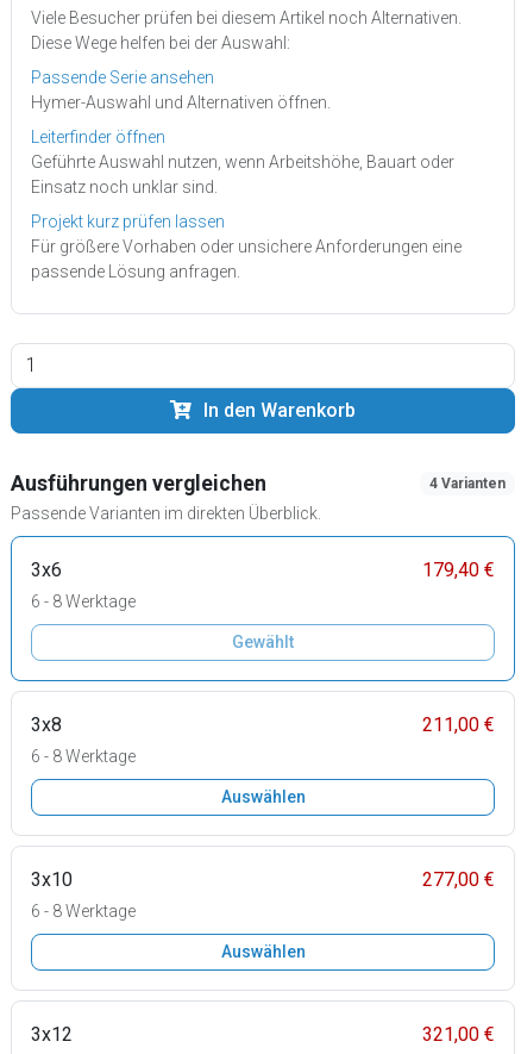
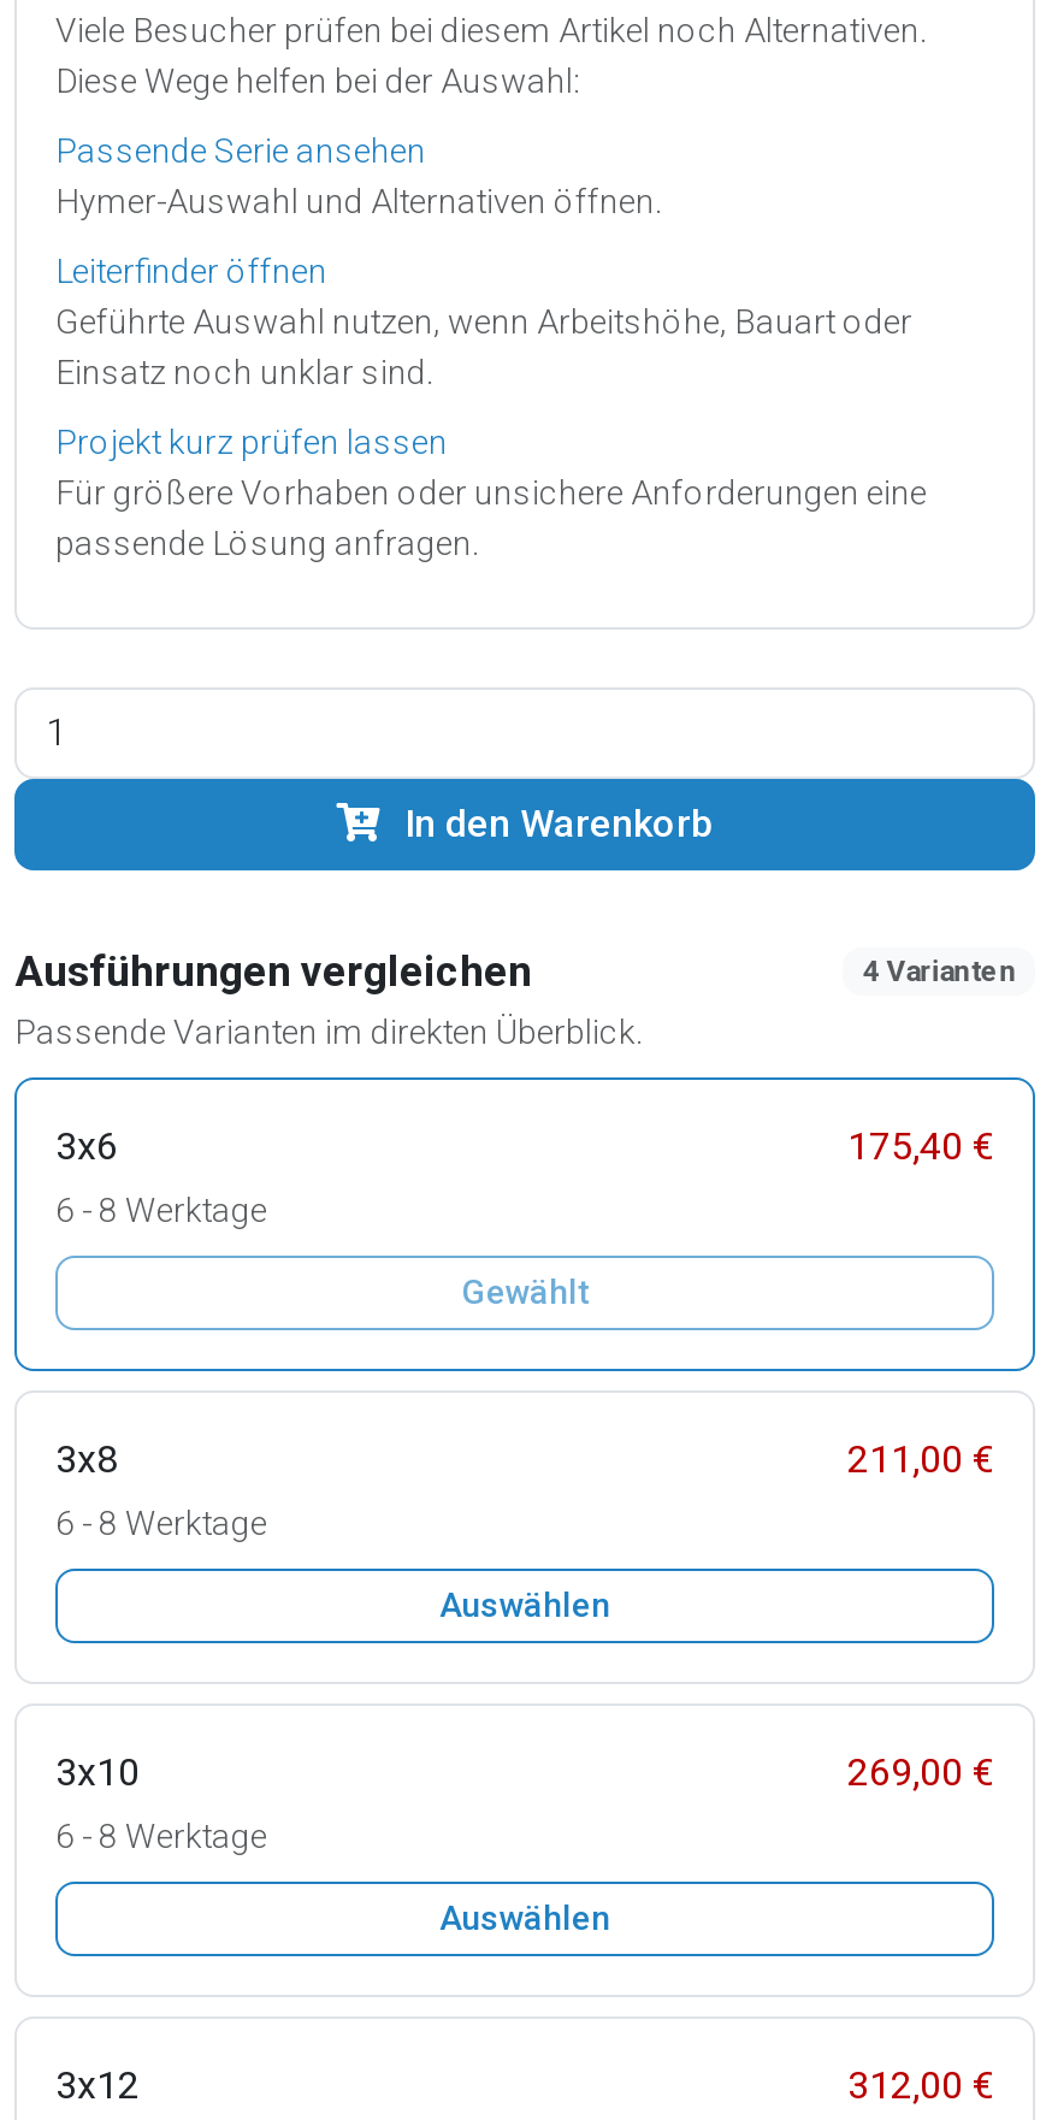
[422,558,495,581] 179,40 € -> [847,1123,994,1168] 175,40 €
[422,868,495,891] 277,00 € -> [847,1749,994,1794] 269,00 €
[422,1023,495,1045] 321,00 € -> [847,2062,994,2107] 312,00 €

